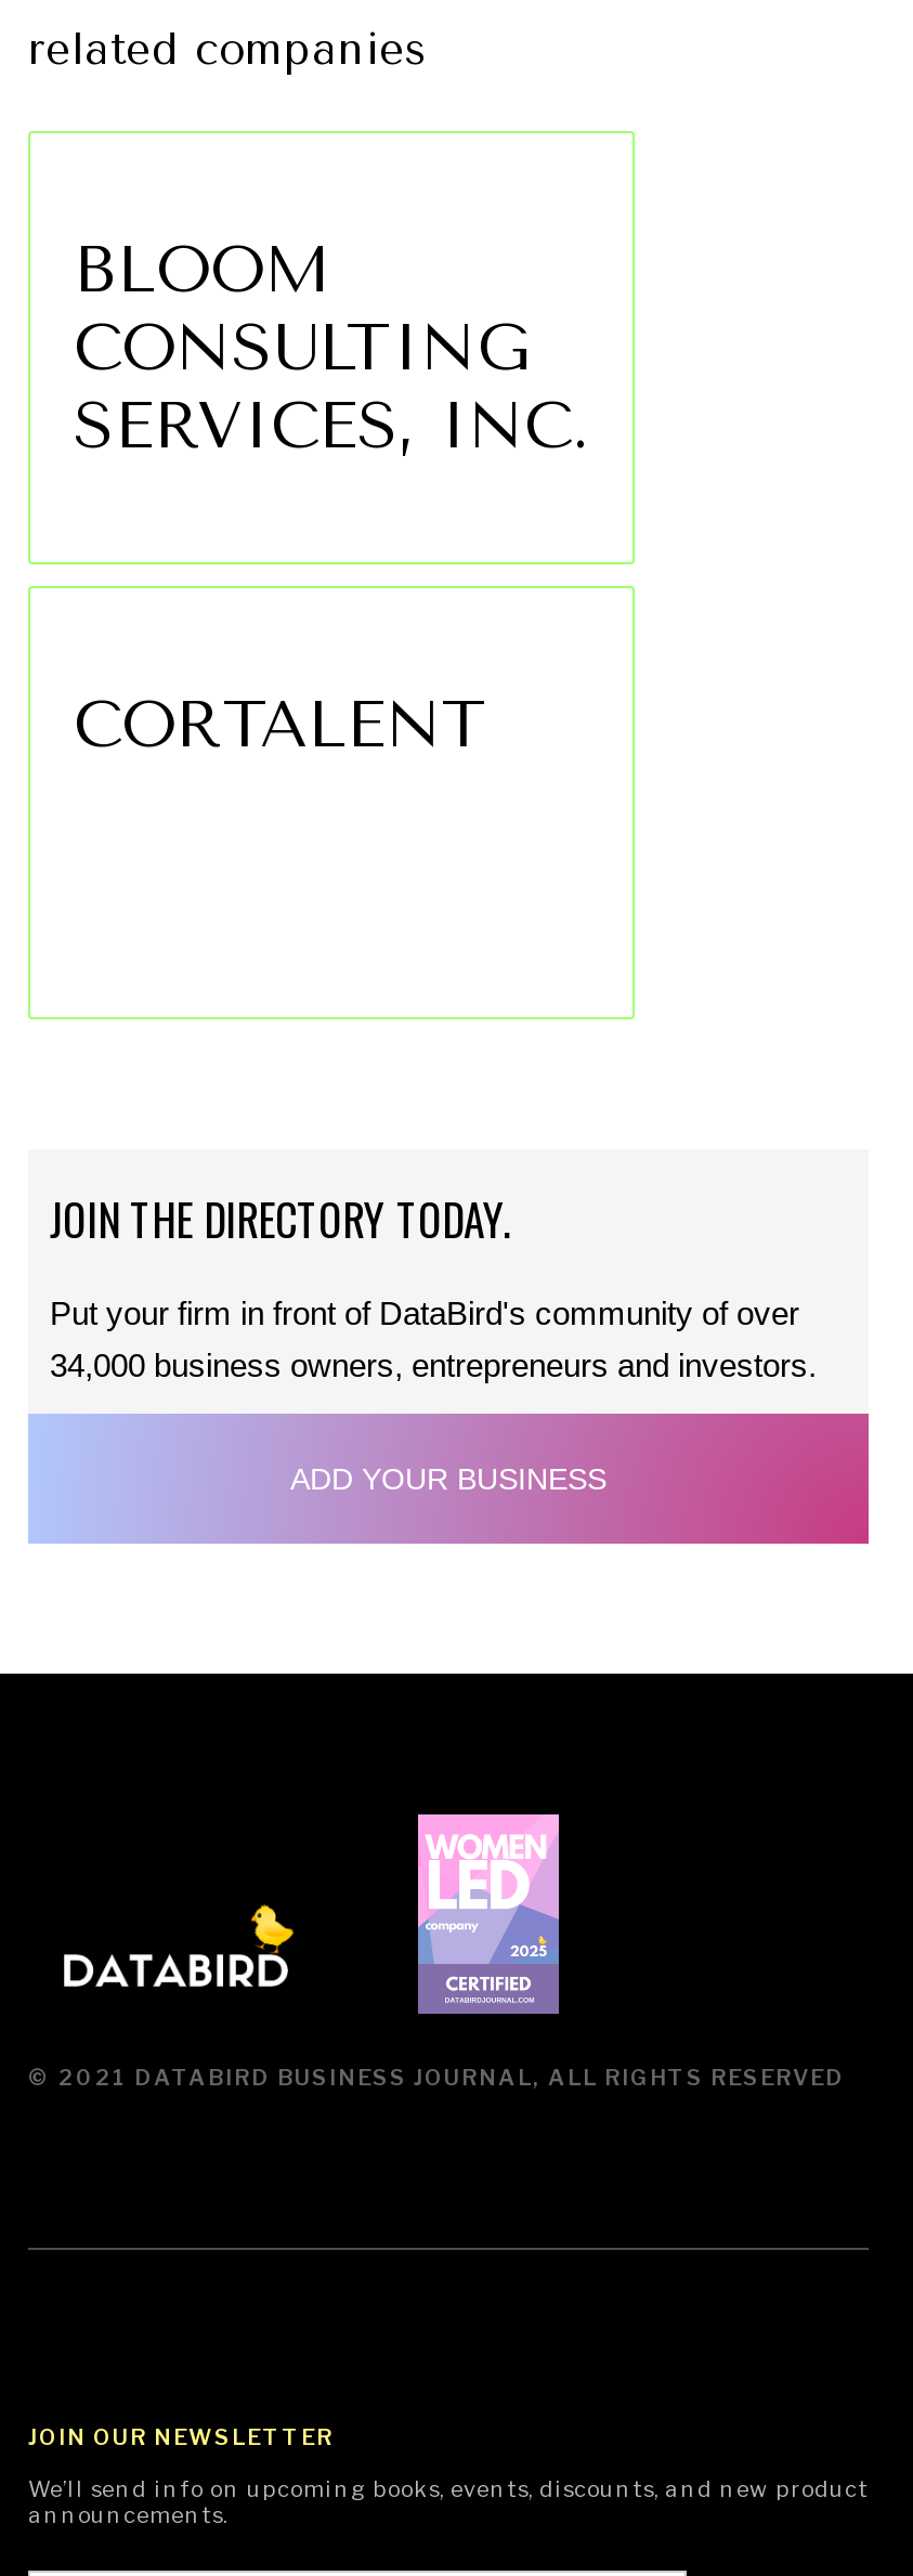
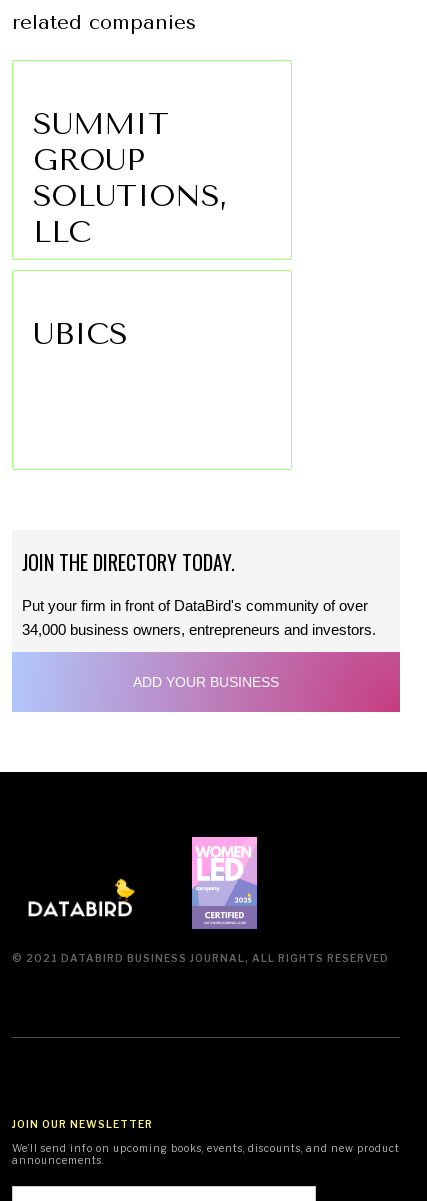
[74,231,587,465] BLOOM | CONSULTING | SERVICES, INC. -> [33,106,228,250] SUMMIT | GROUP | SOLUTIONS, | LLC
[74,686,487,764] CORTALENT -> [33,316,128,352] UBICS

